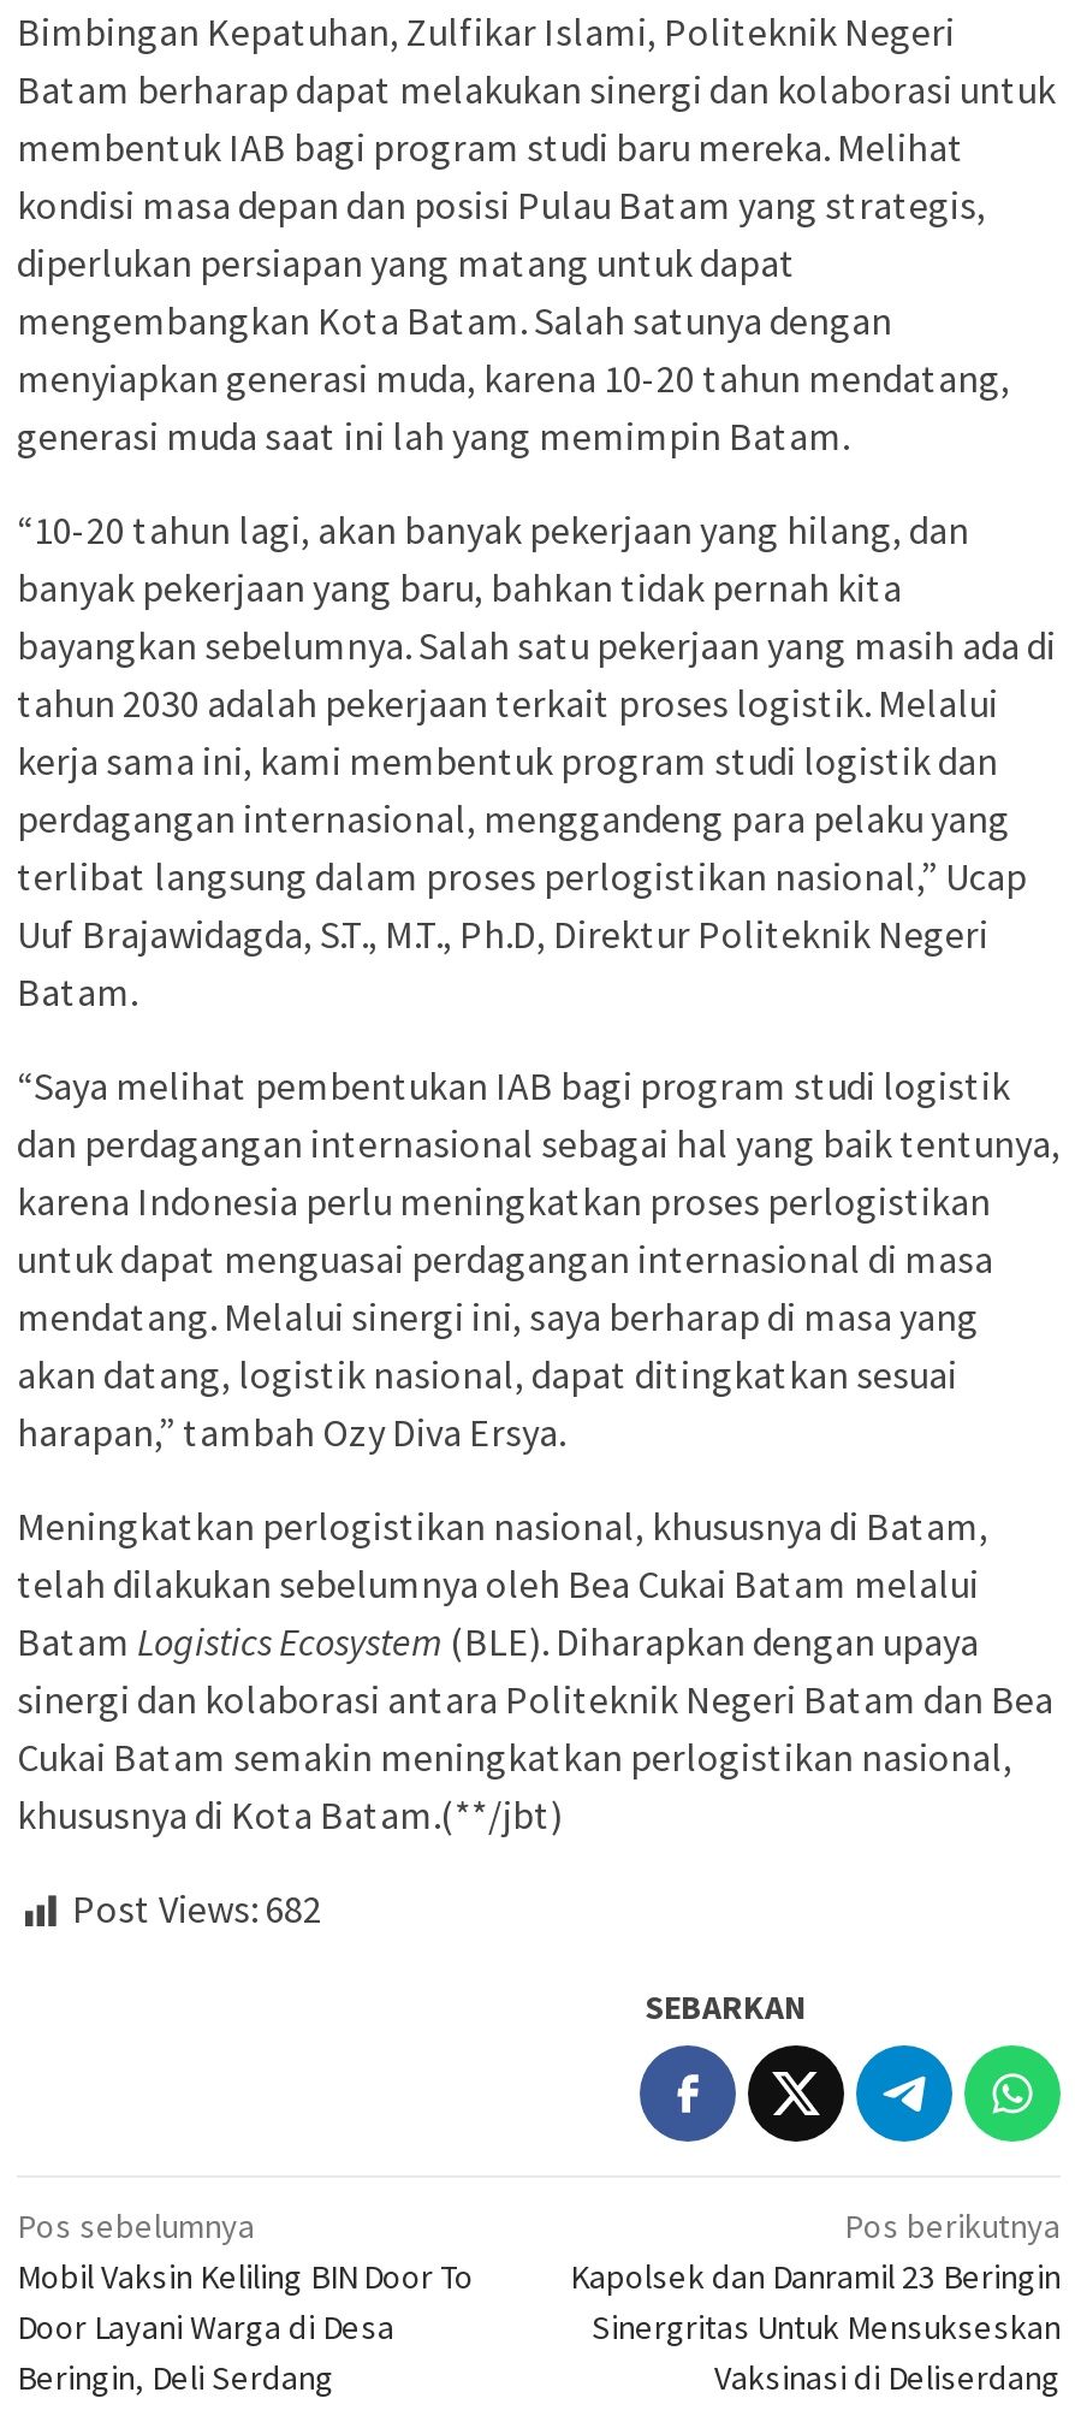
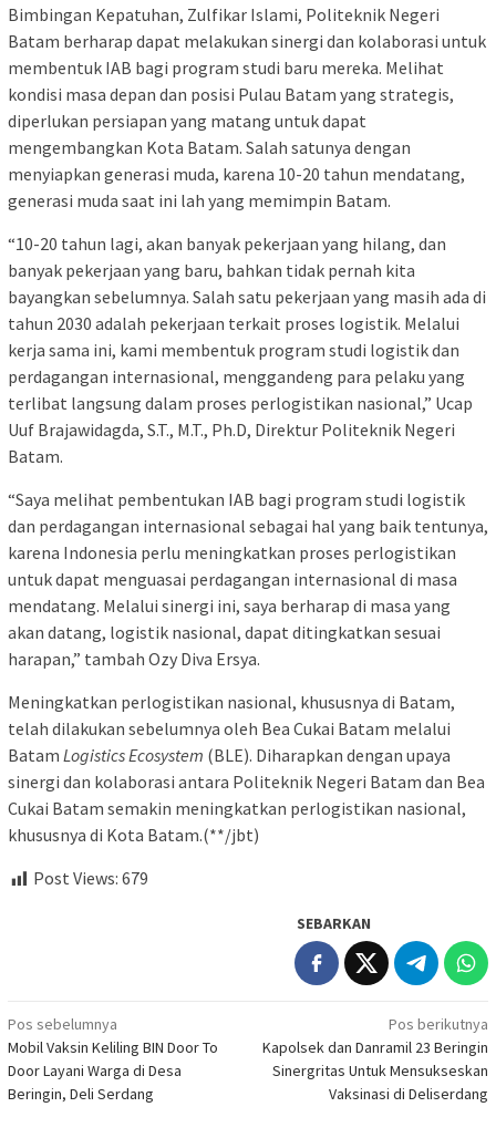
[72,1885,322,1934] Post Views: 682 -> [33,867,148,889] Post Views: 679

